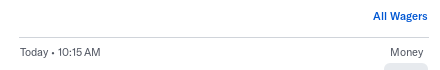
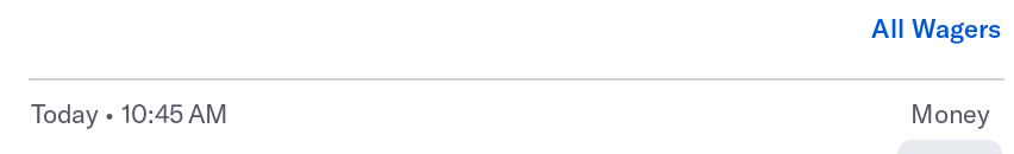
[20,45,101,59] Today • 10:15 AM -> [31,97,229,130] Today • 10:45 AM

